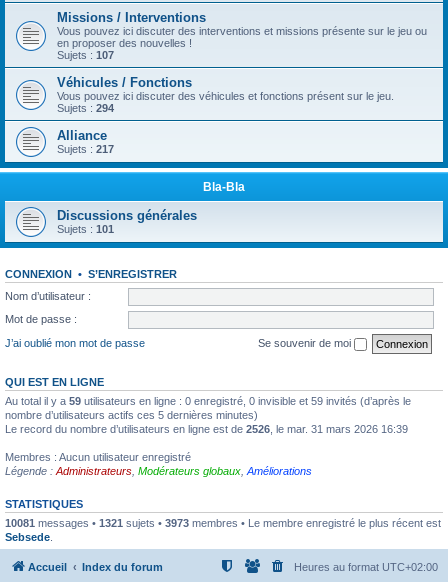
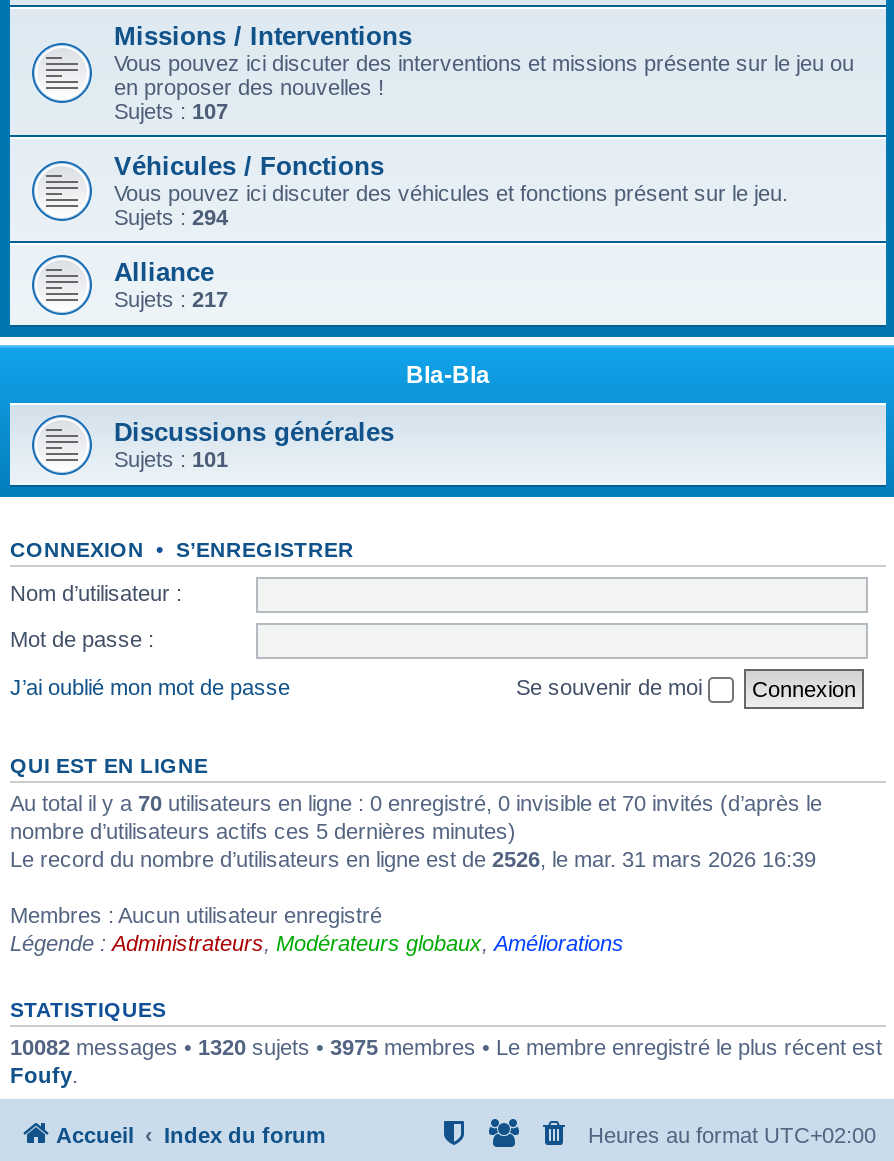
[5,394,411,406] Au total il y a 59 utilisateurs en ligne : 0 enregistré, 0 invisible et 59 invités (d’après le -> [10,790,822,814] Au total il y a 70 utilisateurs en ligne : 0 enregistré, 0 invisible et 70 invités (d’après le
[5,516,441,542] 10081 messages • 1321 sujets • 3973 membres • Le membre enregistré le plus récent est | Sebsede. -> [10,1034,882,1086] 10082 messages • 1320 sujets • 3975 membres • Le membre enregistré le plus récent est | Foufy.

